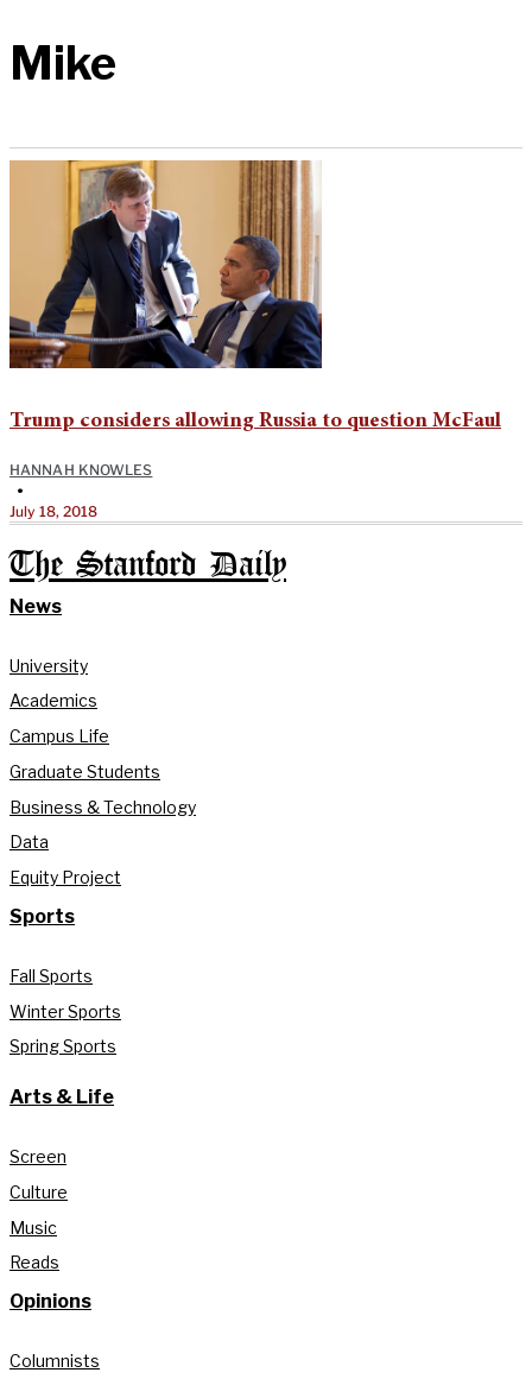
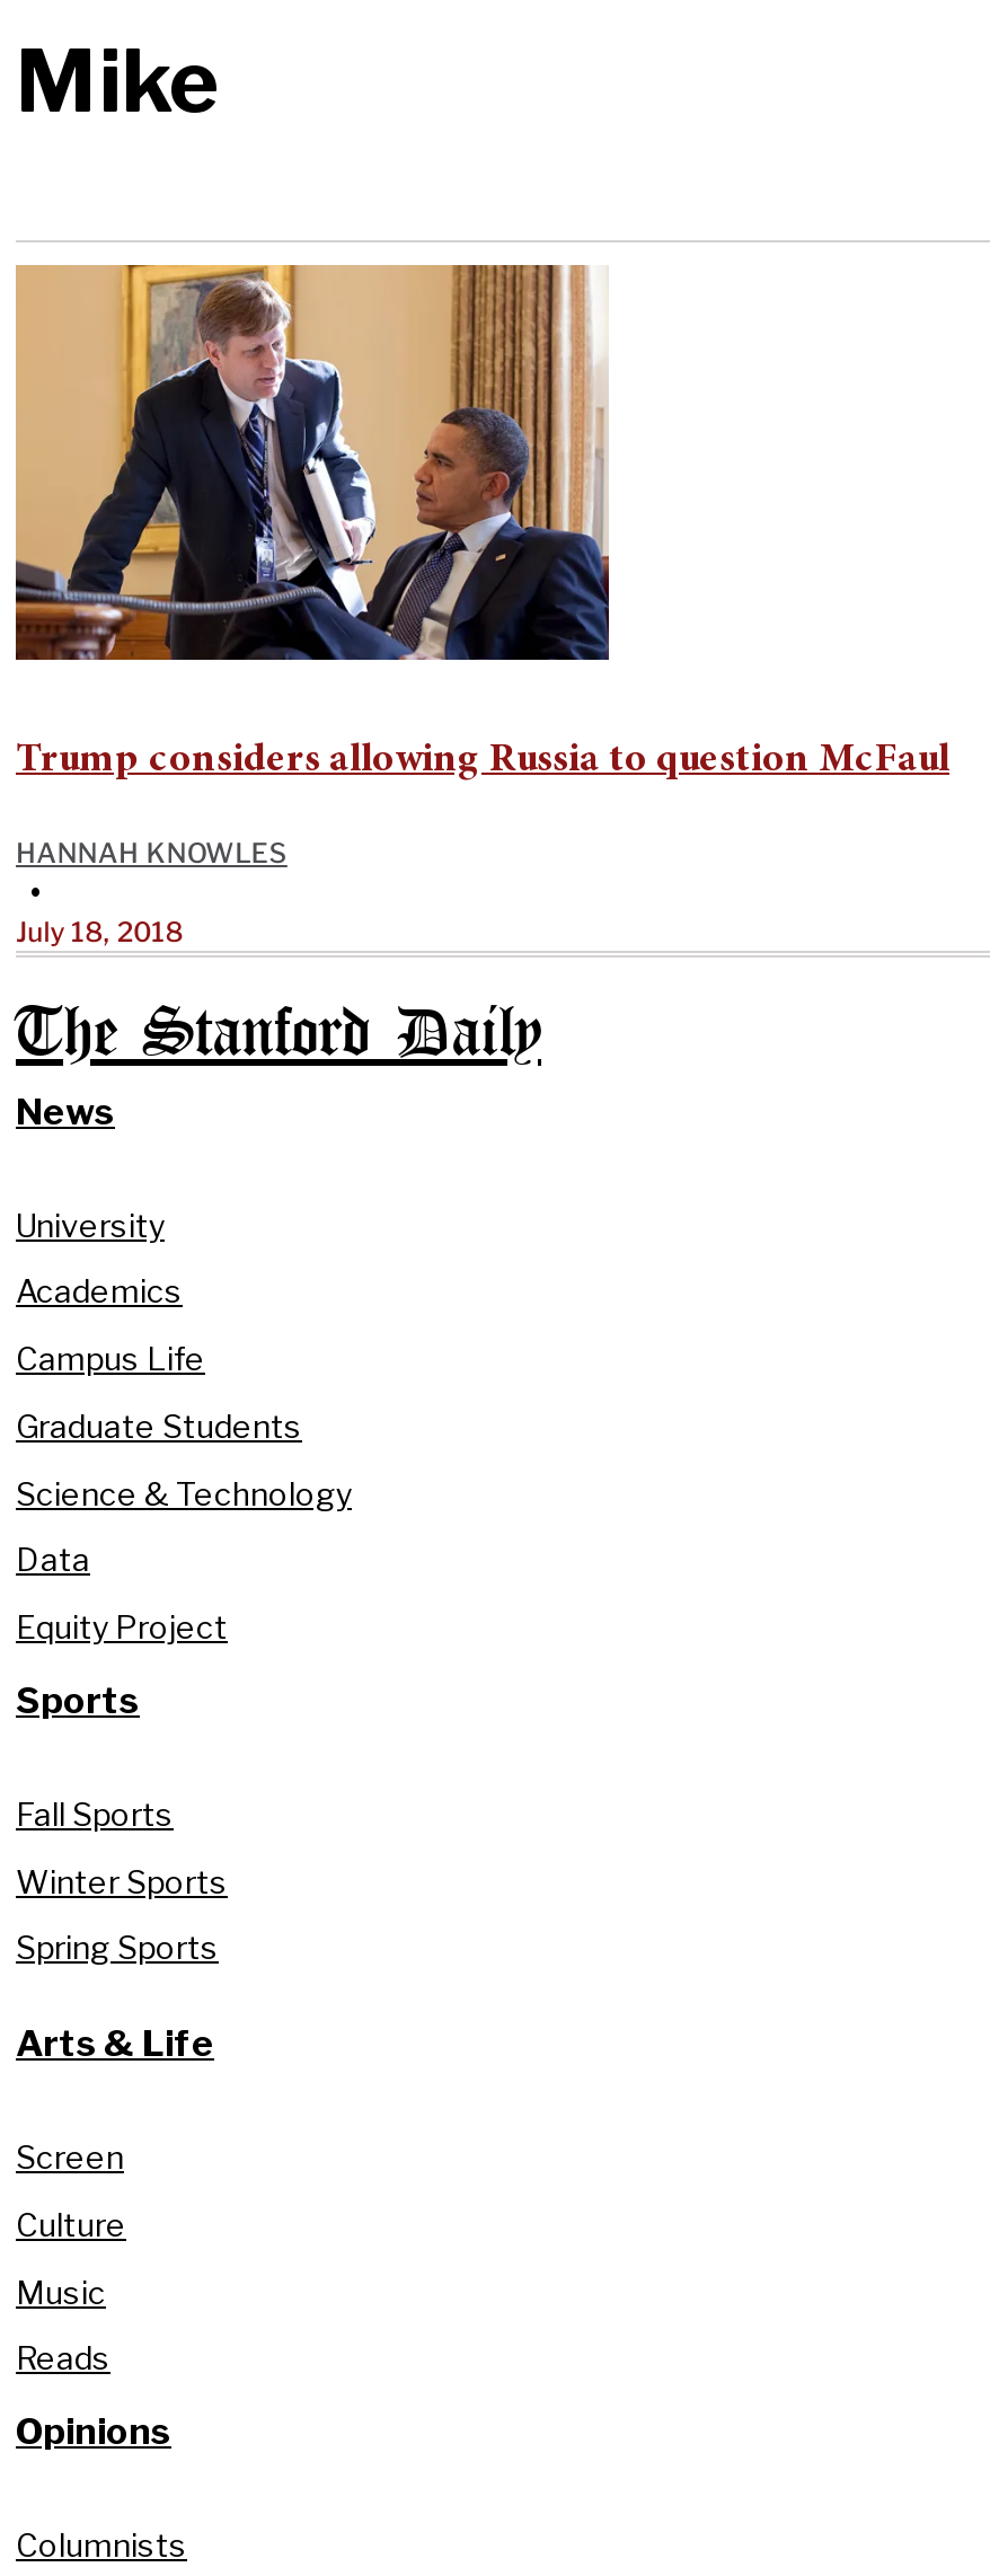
[9,797,196,817] Business & Technology -> [16,1473,352,1512] Science & Technology

